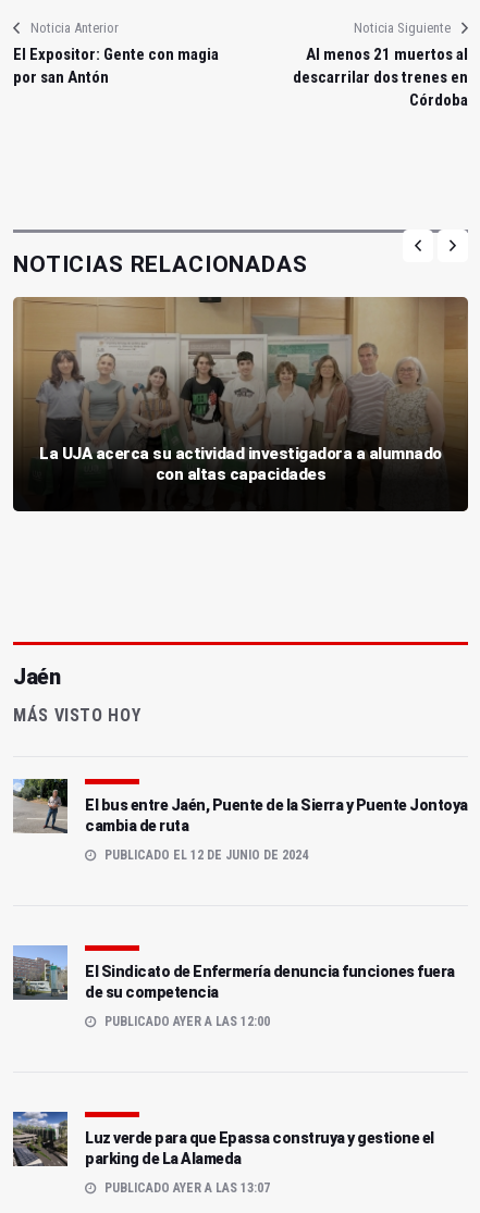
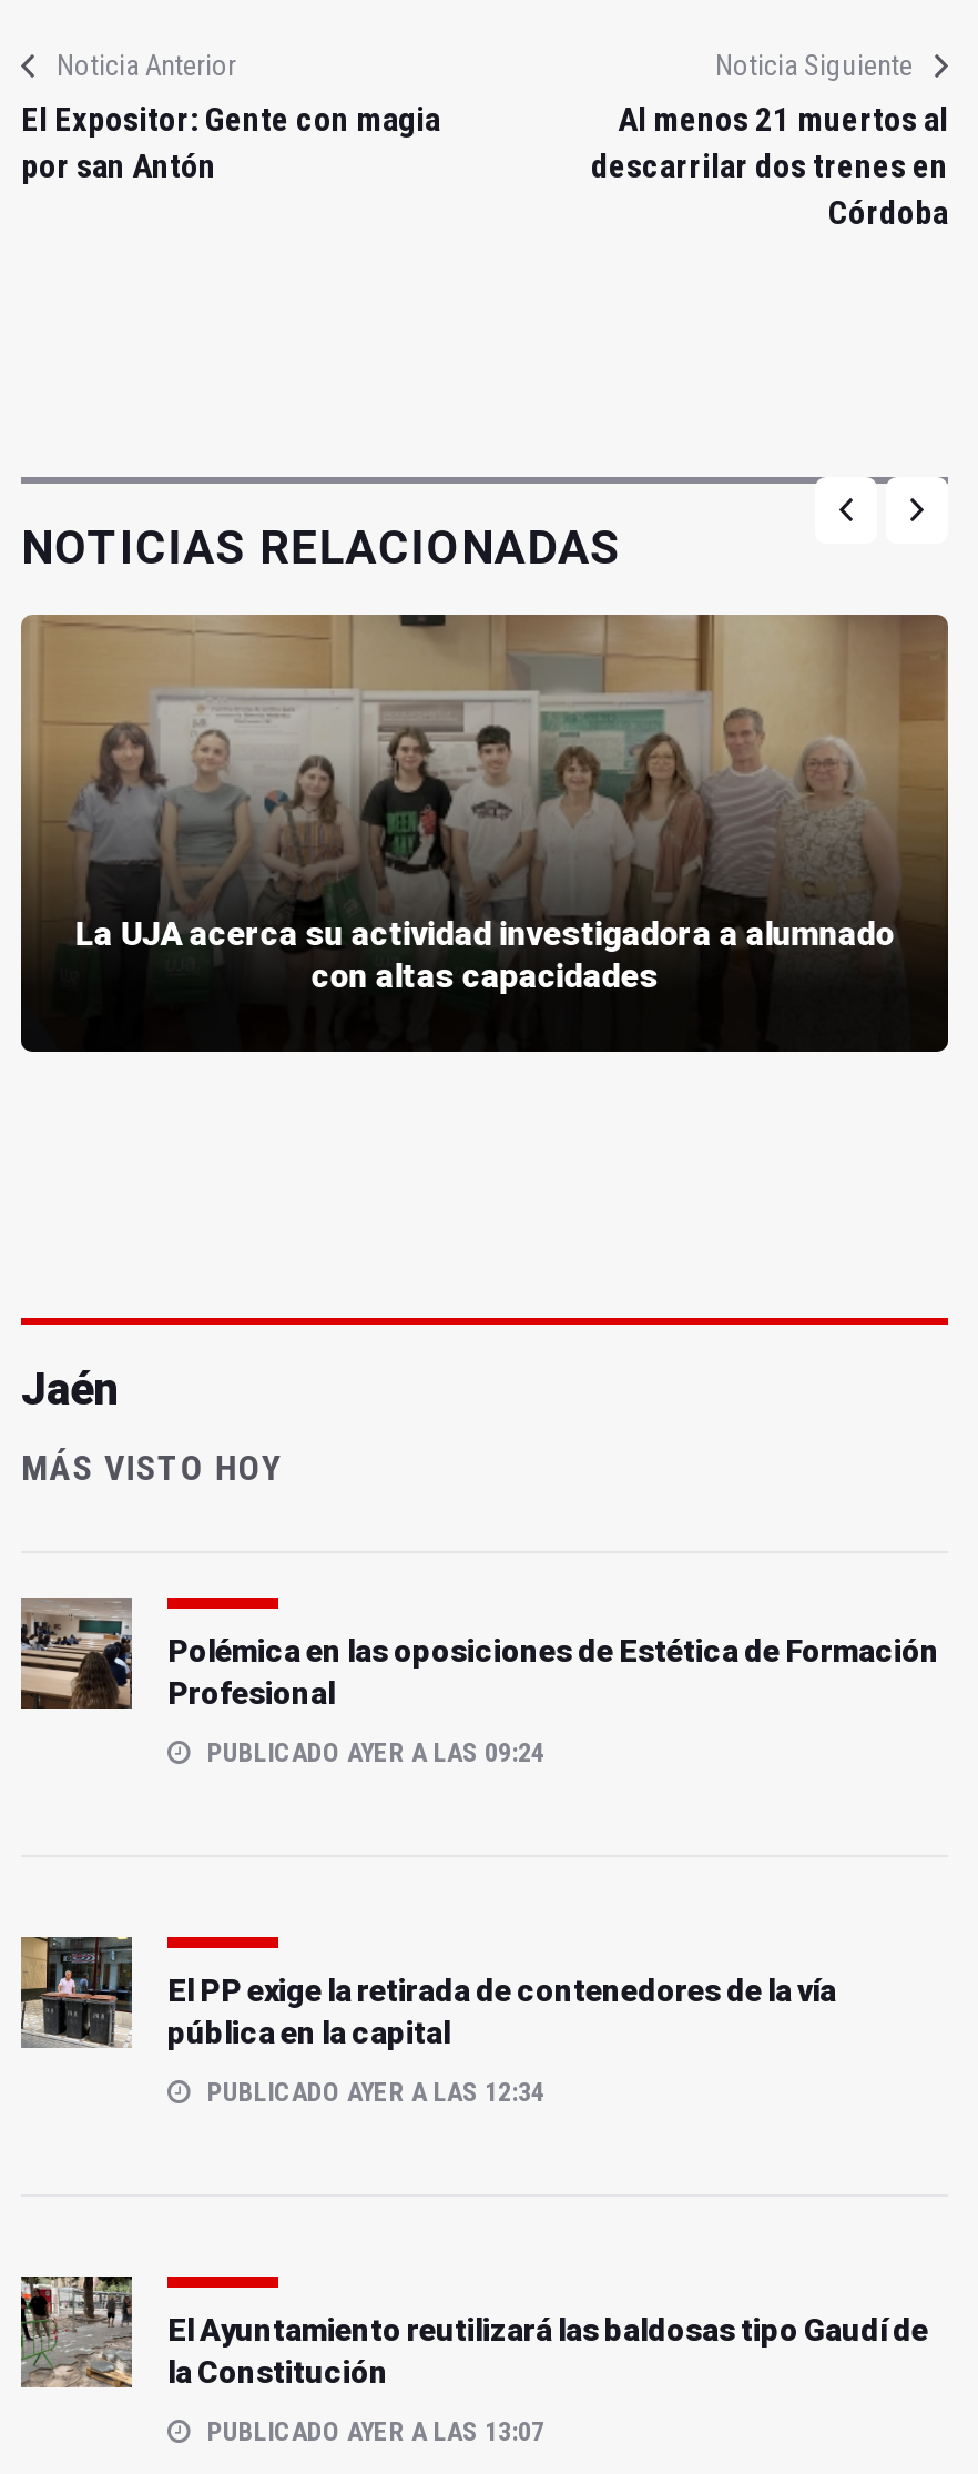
[13,779,467,834] [image] | El bus entre Jaén, Puente de la Sierra y Puente Jontoya | cambia de ruta -> [19,1595,939,1710] [image] | Polémica en las oposiciones de Estética de Formación | Profesional
[101,847,308,862] PUBLICADO EL 12 DE JUNIO DE 2024 -> [201,1736,544,1767] PUBLICADO AYER A LAS 09:24
[13,945,454,1000] [image] | El Sindicato de Enfermería denuncia funciones fuera | de su competencia -> [19,1935,836,2049] [image] | El PP exige la retirada de contenedores de la vía | pública en la capital
[101,1013,270,1029] PUBLICADO AYER A LAS 12:00 -> [201,2076,544,2107] PUBLICADO AYER A LAS 12:34
[12,1111,434,1167] [image] | Luz verde para que Epassa construya y gestione el | parking de La Alameda -> [19,2274,928,2389] [image] | El Ayuntamiento reutilizará las baldosas tipo Gaudí de | la Constitución

